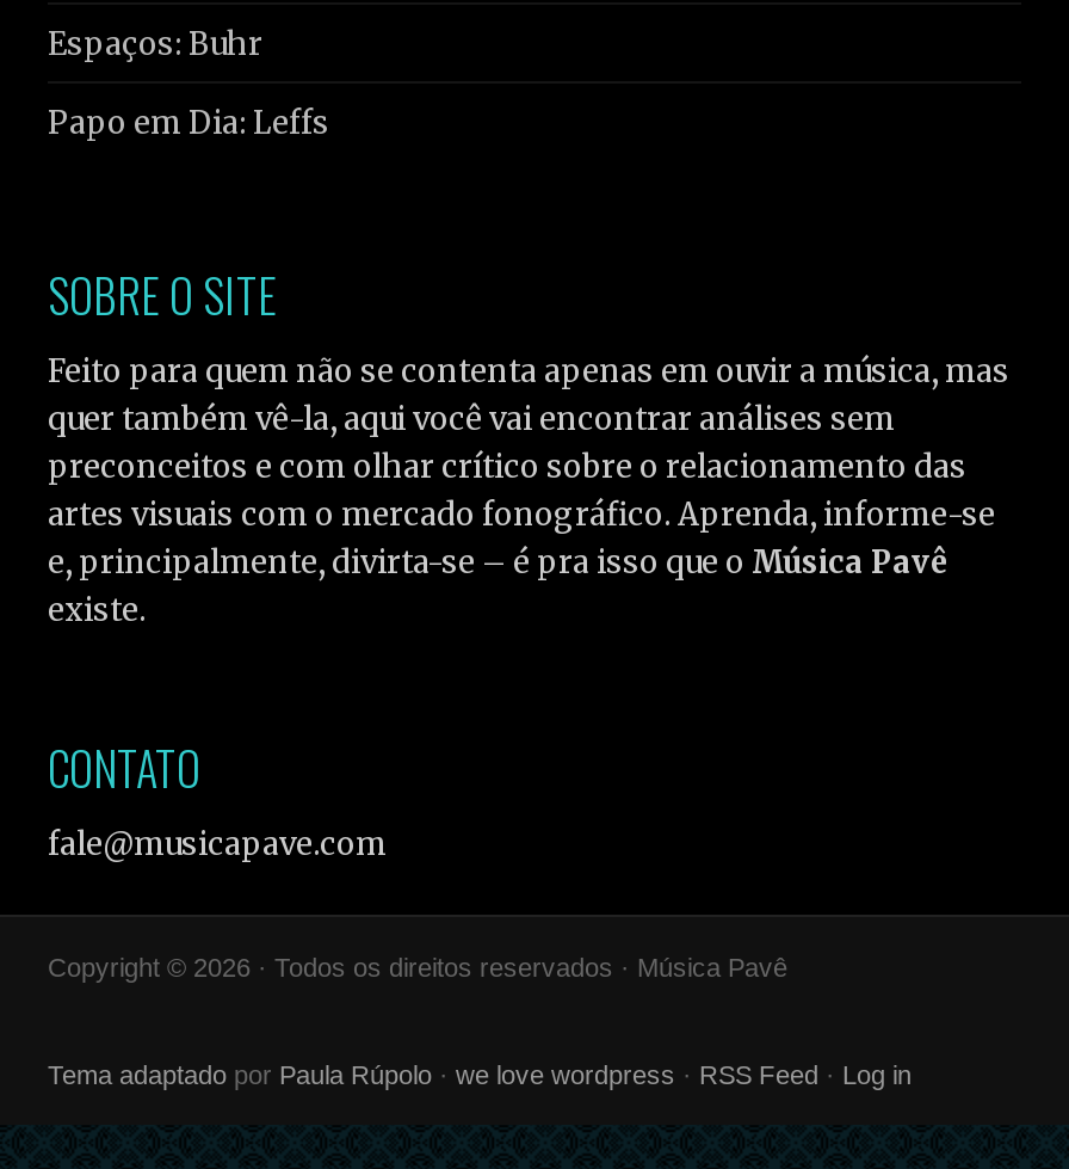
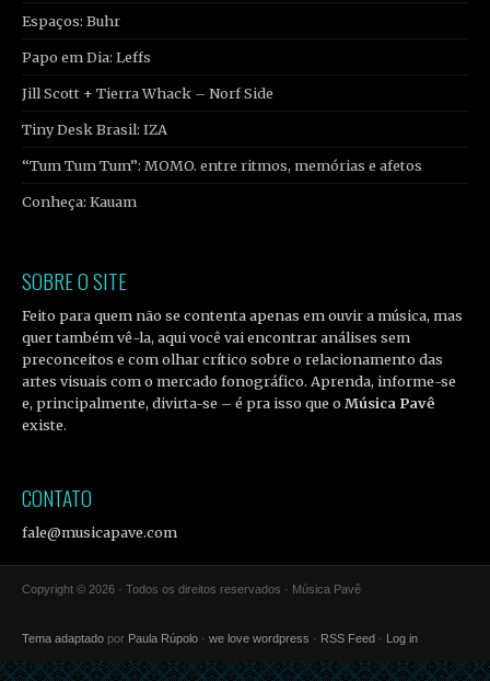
none -> [22,84,425,210] Jill Scott + Tierra Whack – Norf Side | Tiny Desk Brasil: IZA | “Tum Tum Tum”: MOMO. entre ritmos, memórias e afetos | Conheça: Kauam

